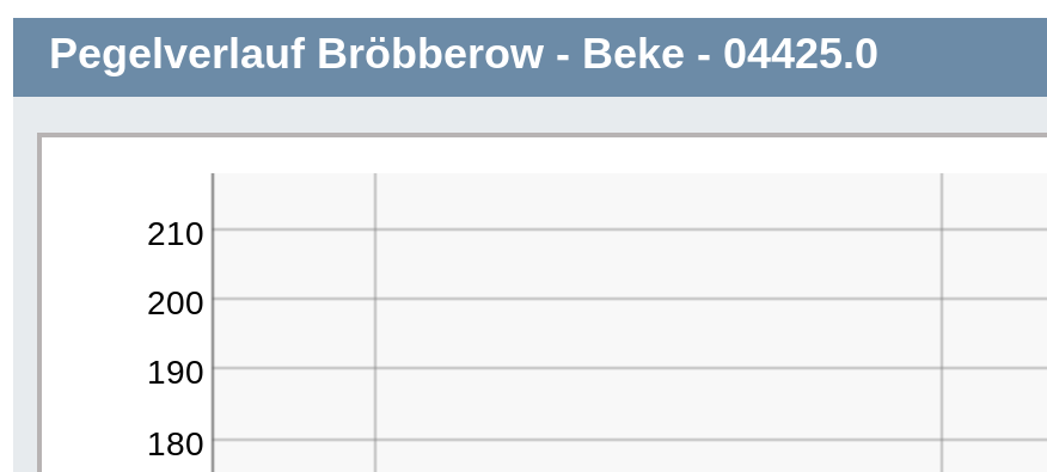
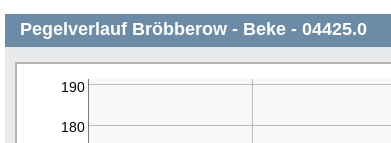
[147,213,204,251] 210 -> none
[147,283,204,321] 200 -> none

